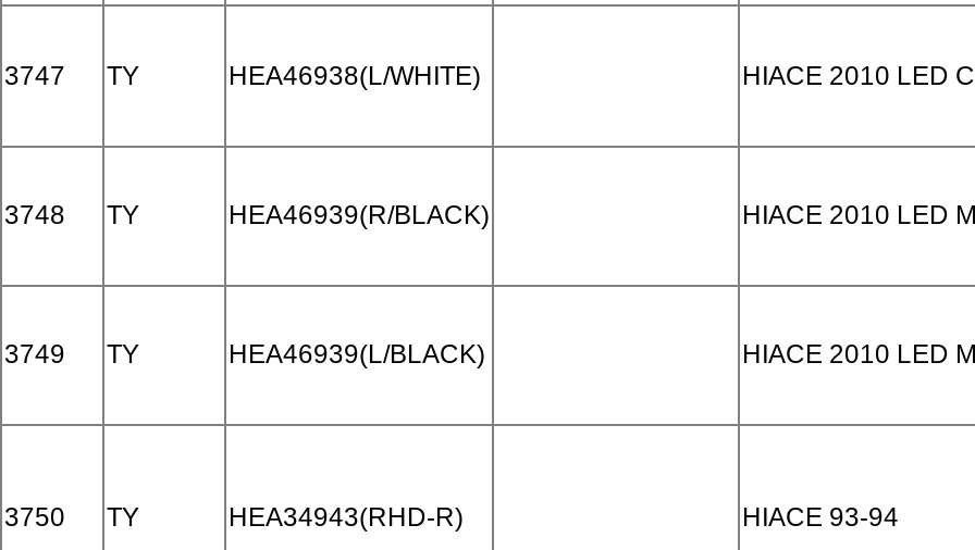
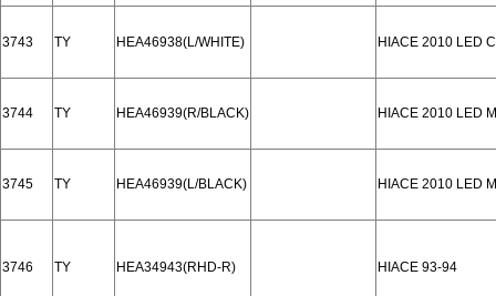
[4,61,139,91] 3747 TY -> [2,34,71,50] 3743 TY
[4,200,139,230] 3748 TY -> [2,105,71,121] 3744 TY
[4,339,139,370] 3749 TY -> [2,176,71,192] 3745 TY
[4,502,139,533] 3750 TY -> [2,259,71,275] 3746 TY

